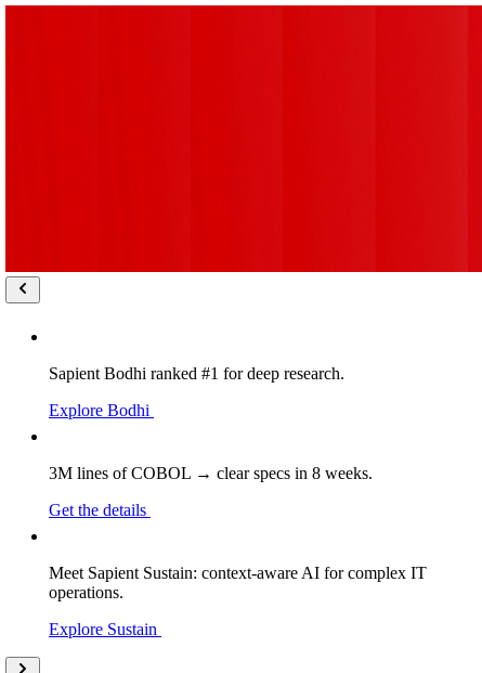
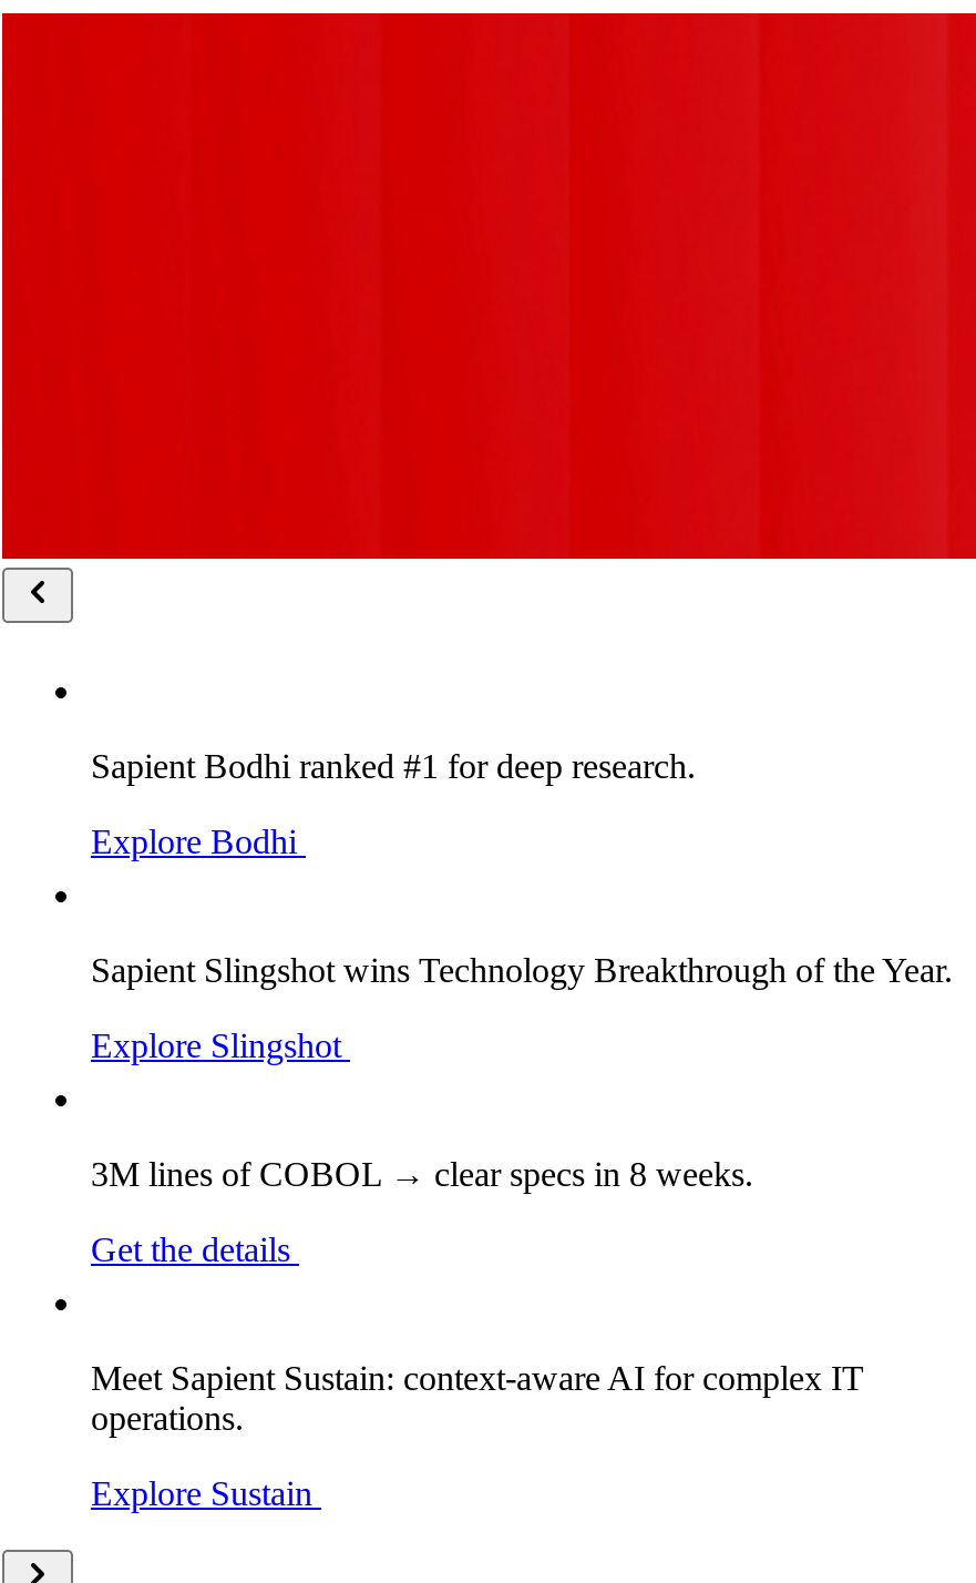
none -> [91,951,953,1064] Sapient Slingshot wins Technology Breakthrough of the Year. | Explore Slingshot

